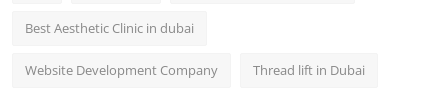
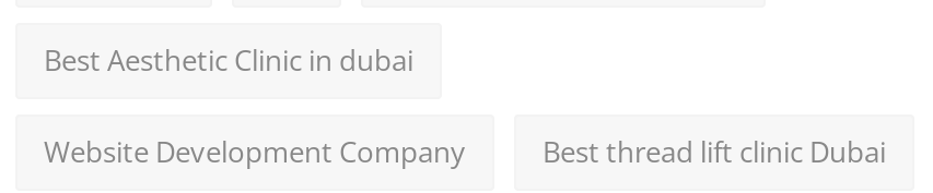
[253,61,365,79] Thread lift in Dubai -> [543,132,886,171] Best thread lift clinic Dubai

